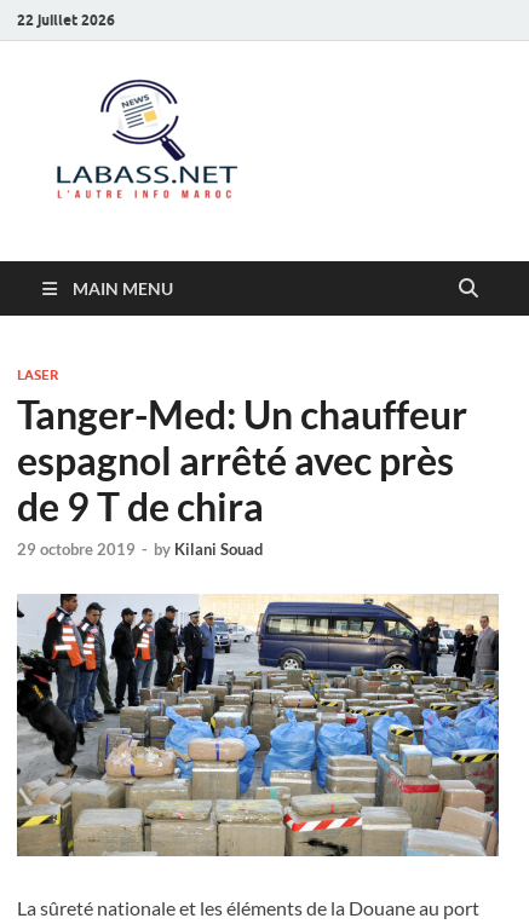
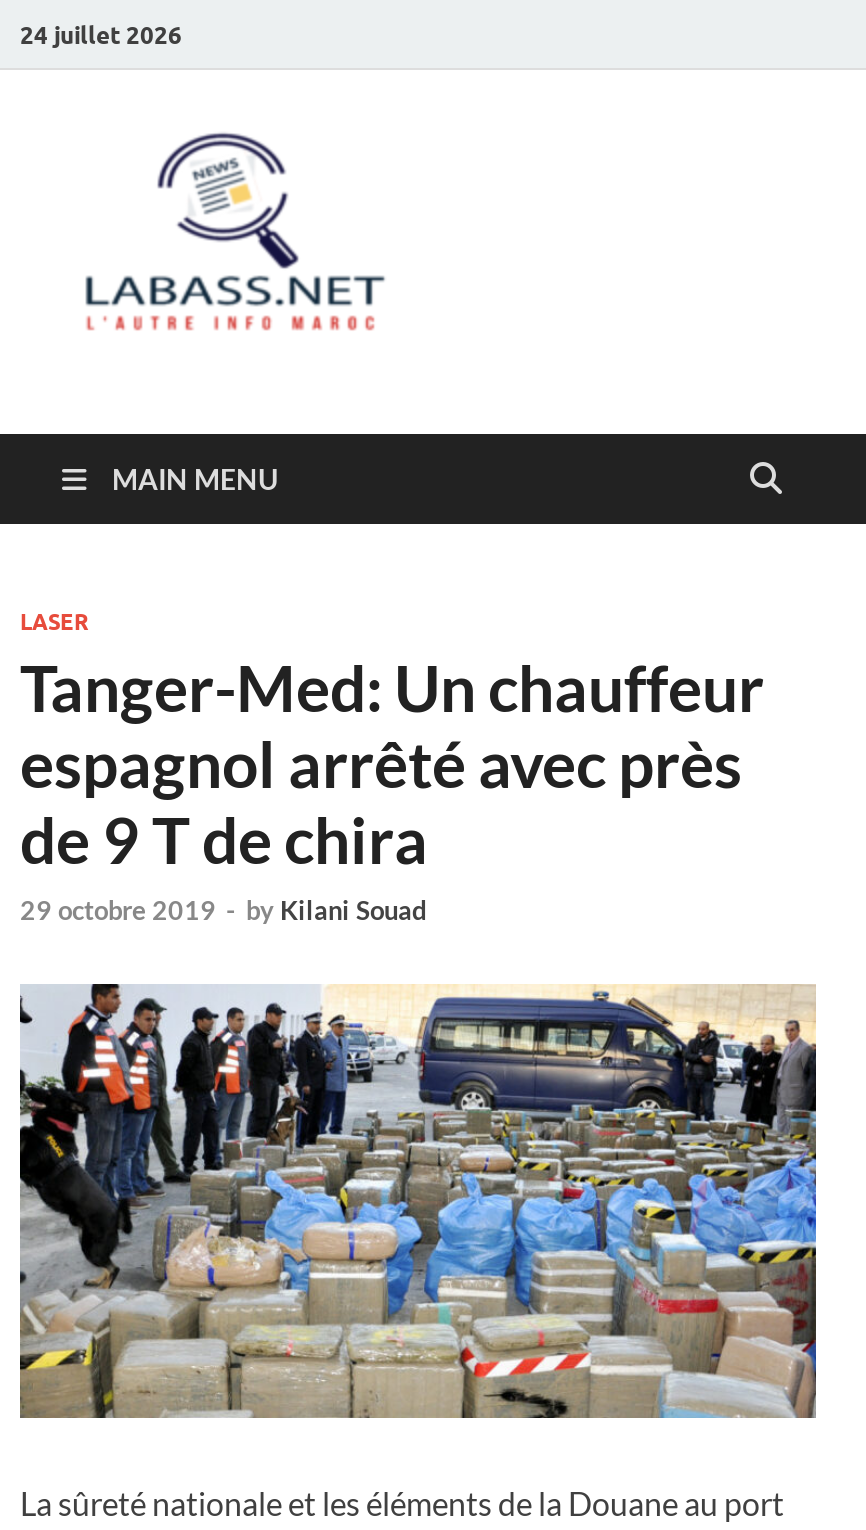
[17,10,115,28] 22 juillet 2026 -> [20,19,182,49] 24 juillet 2026

